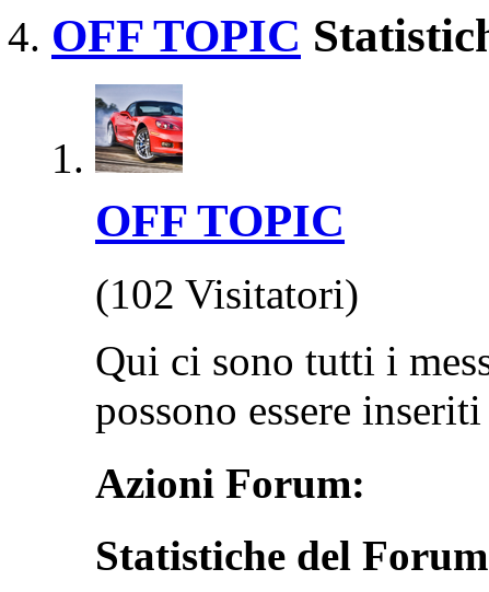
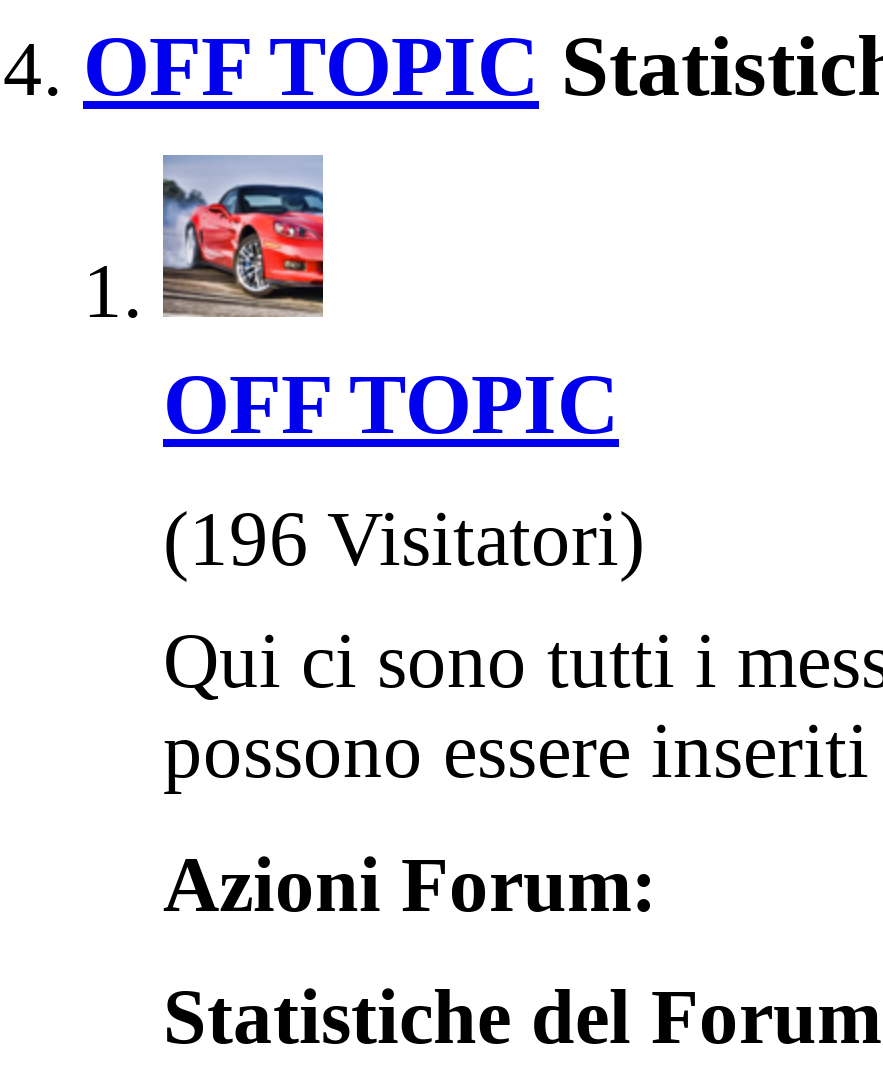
[95,271,359,318] (102 Visitatori) -> [163,496,645,582] (196 Visitatori)

